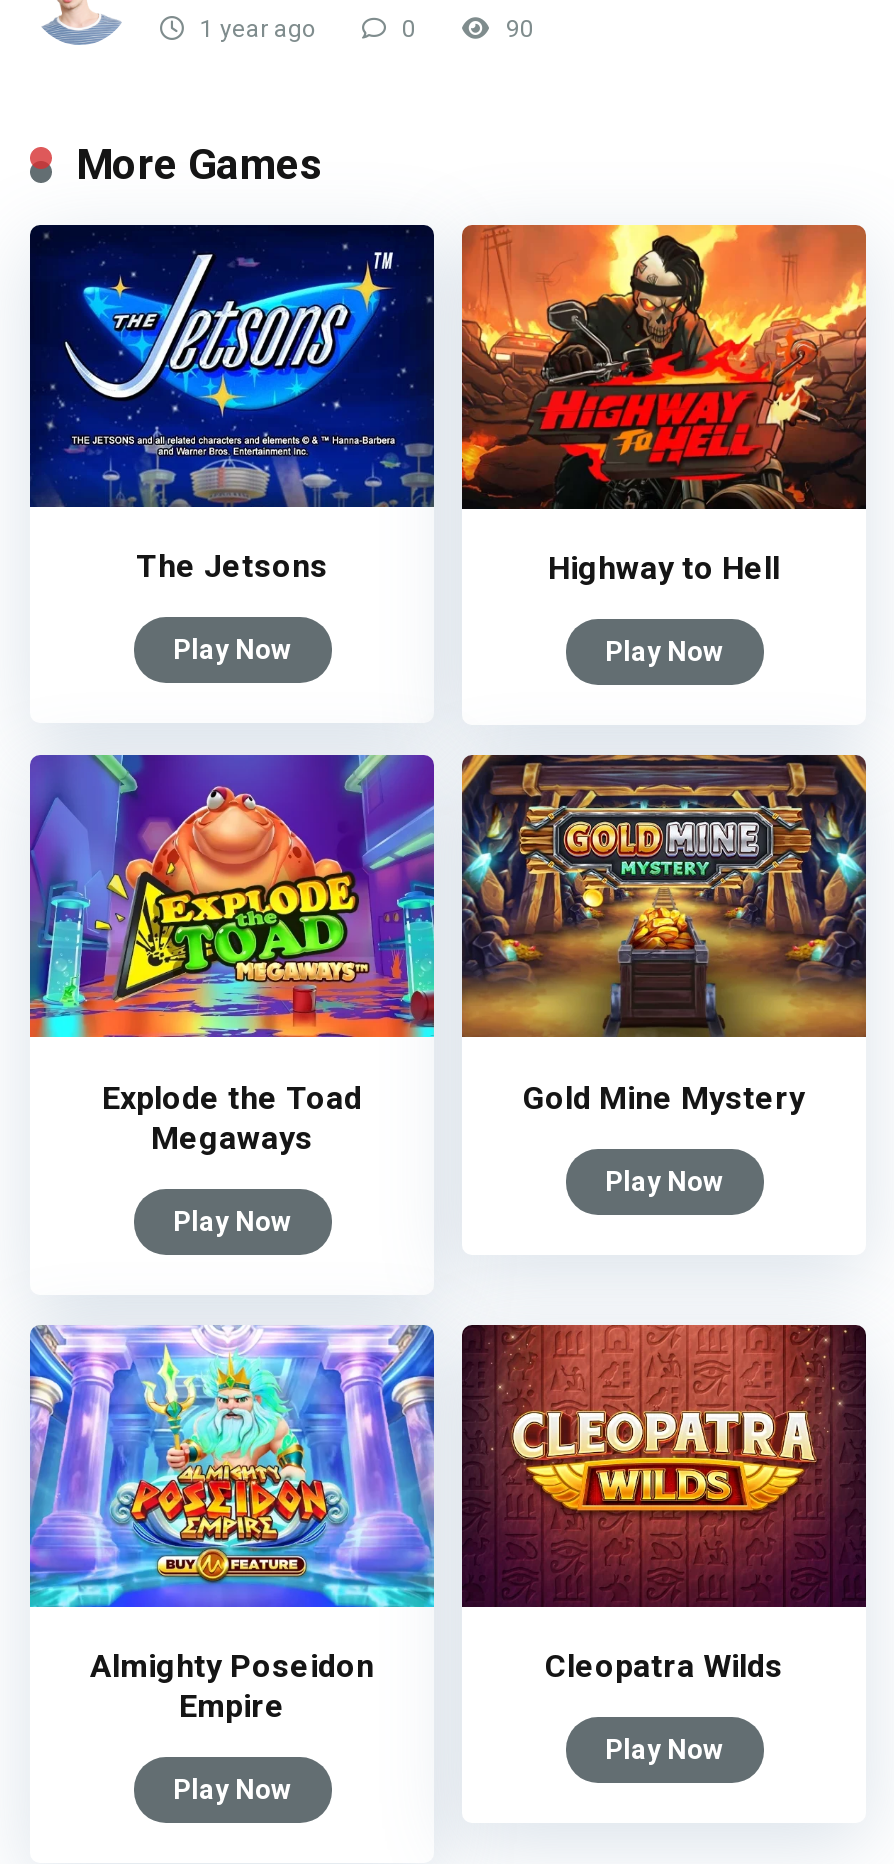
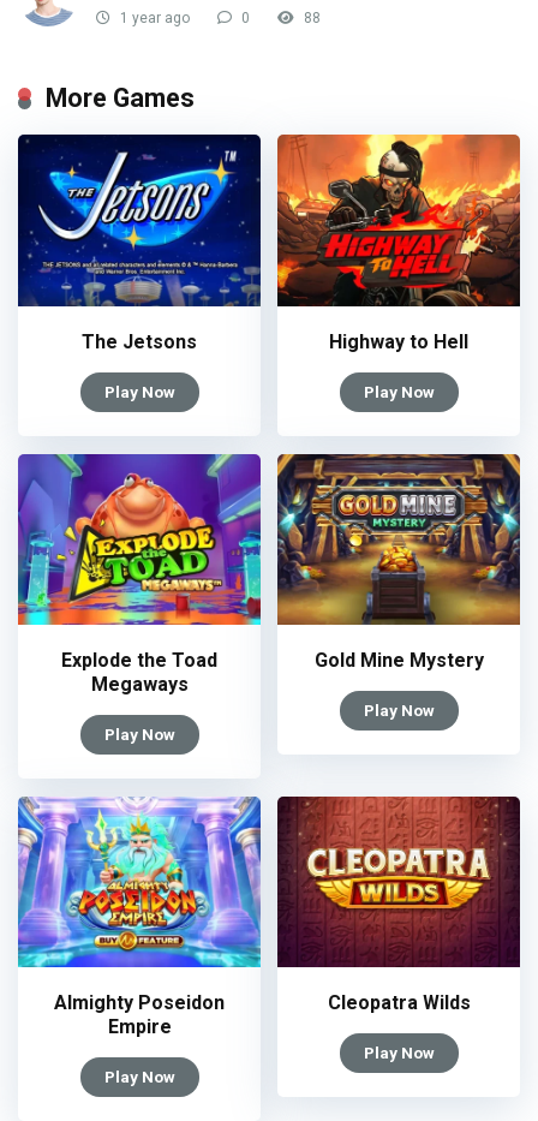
[500,15,534,43] 90 -> [300,9,321,26] 88

